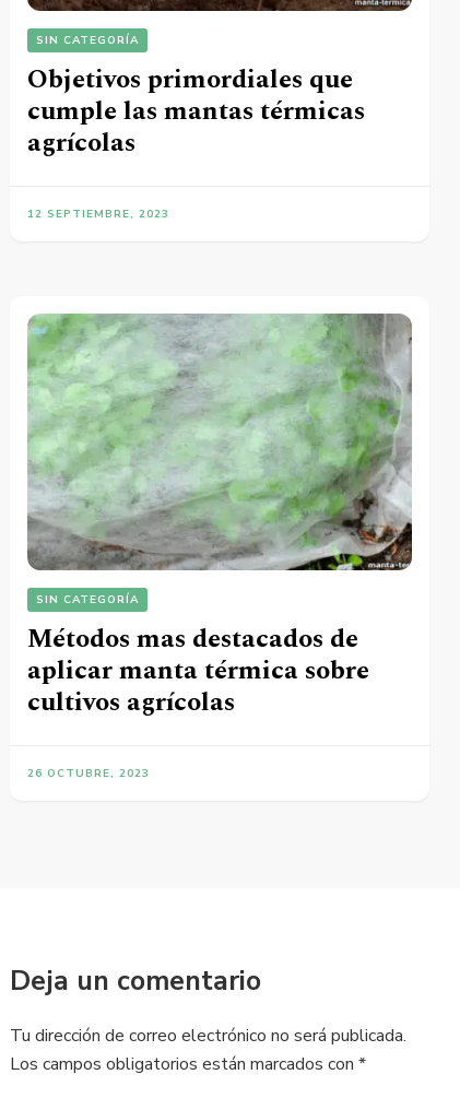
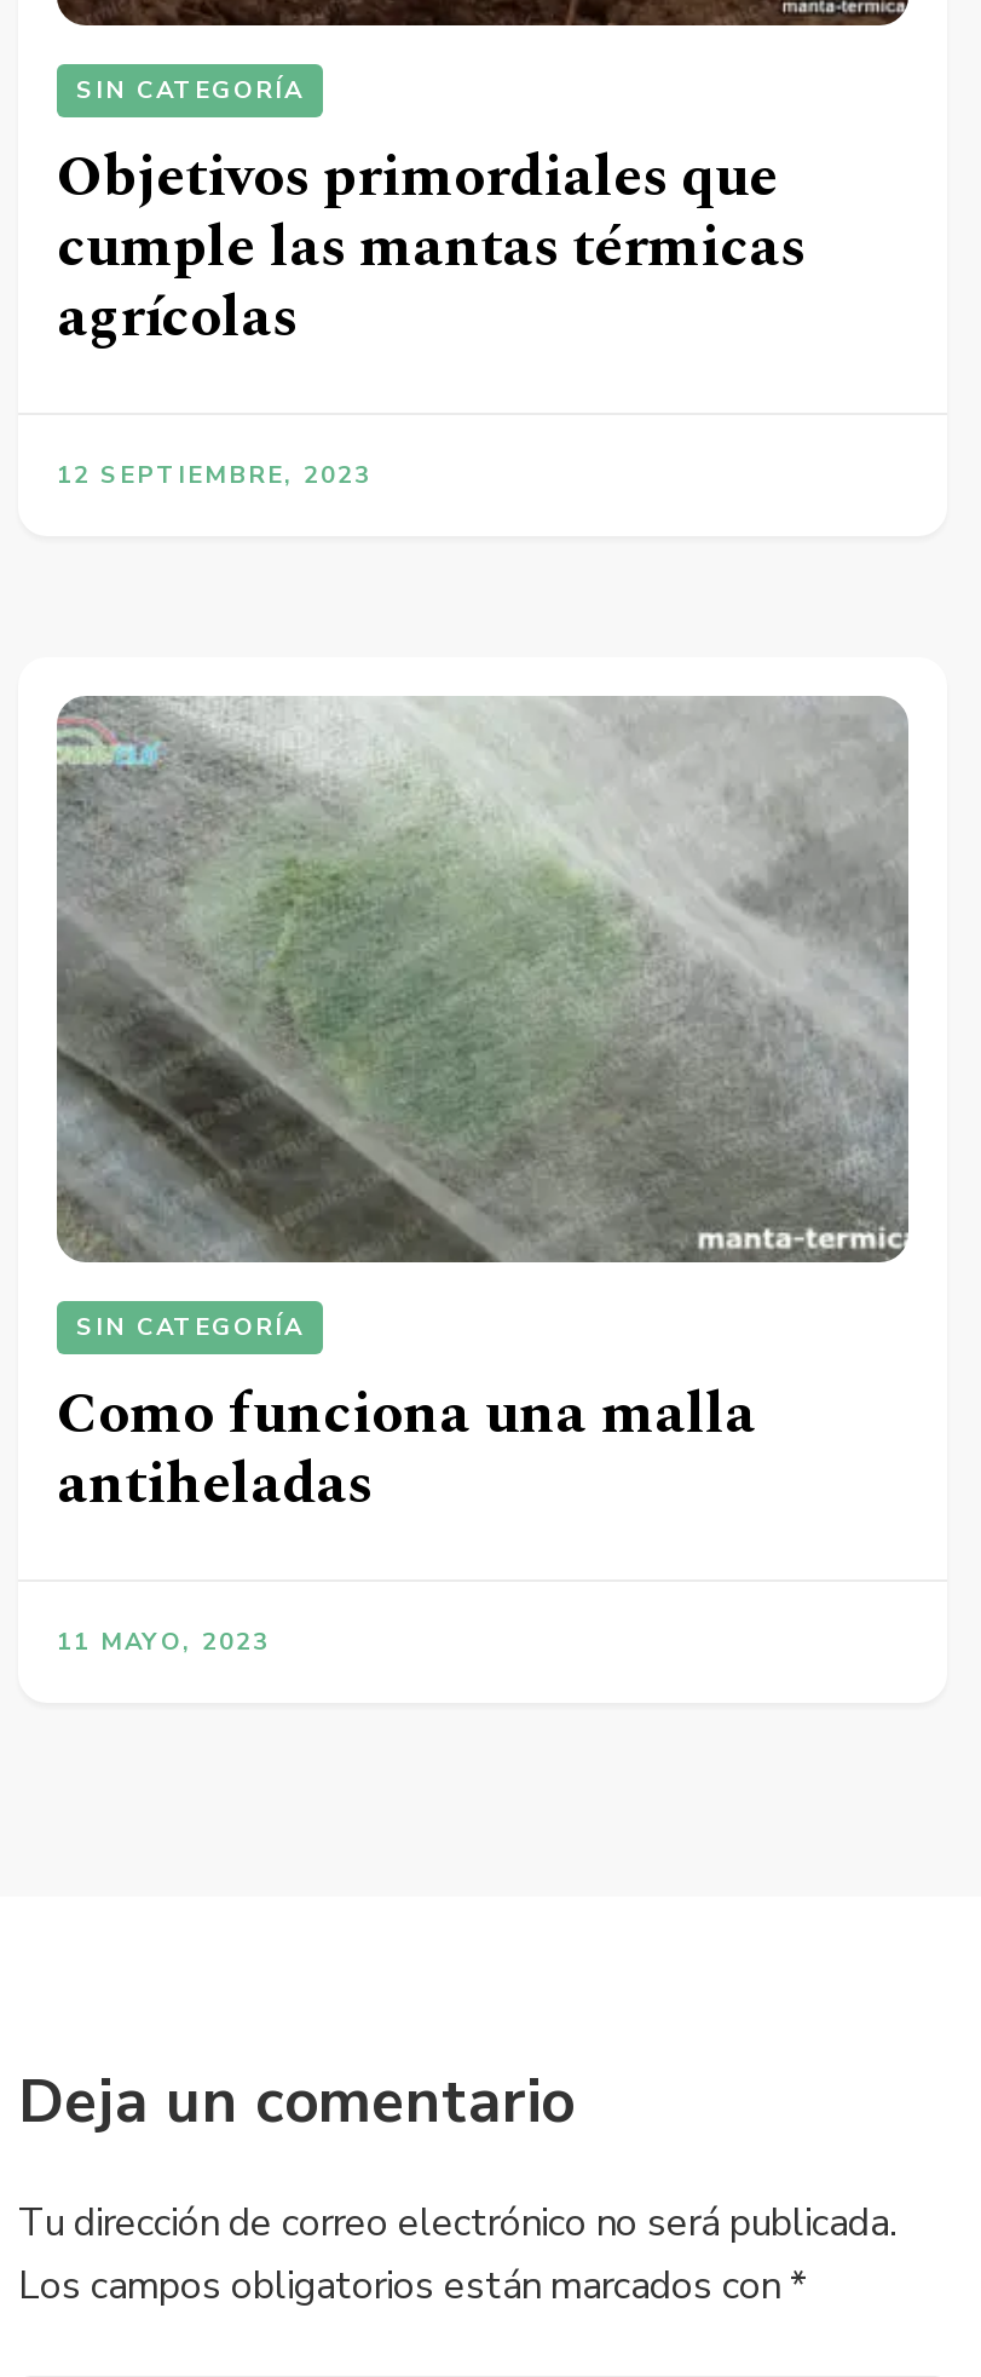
[27,314,412,571] [image] -> [57,695,911,1264] [image]
[27,619,369,722] Métodos mas destacados de | aplicar manta térmica sobre | cultivos agrícolas -> [57,1372,756,1529] Como funciona una malla | antiheladas
[27,766,150,781] 26 OCTUBRE, 2023 -> [57,1626,270,1660] 11 MAYO, 2023

